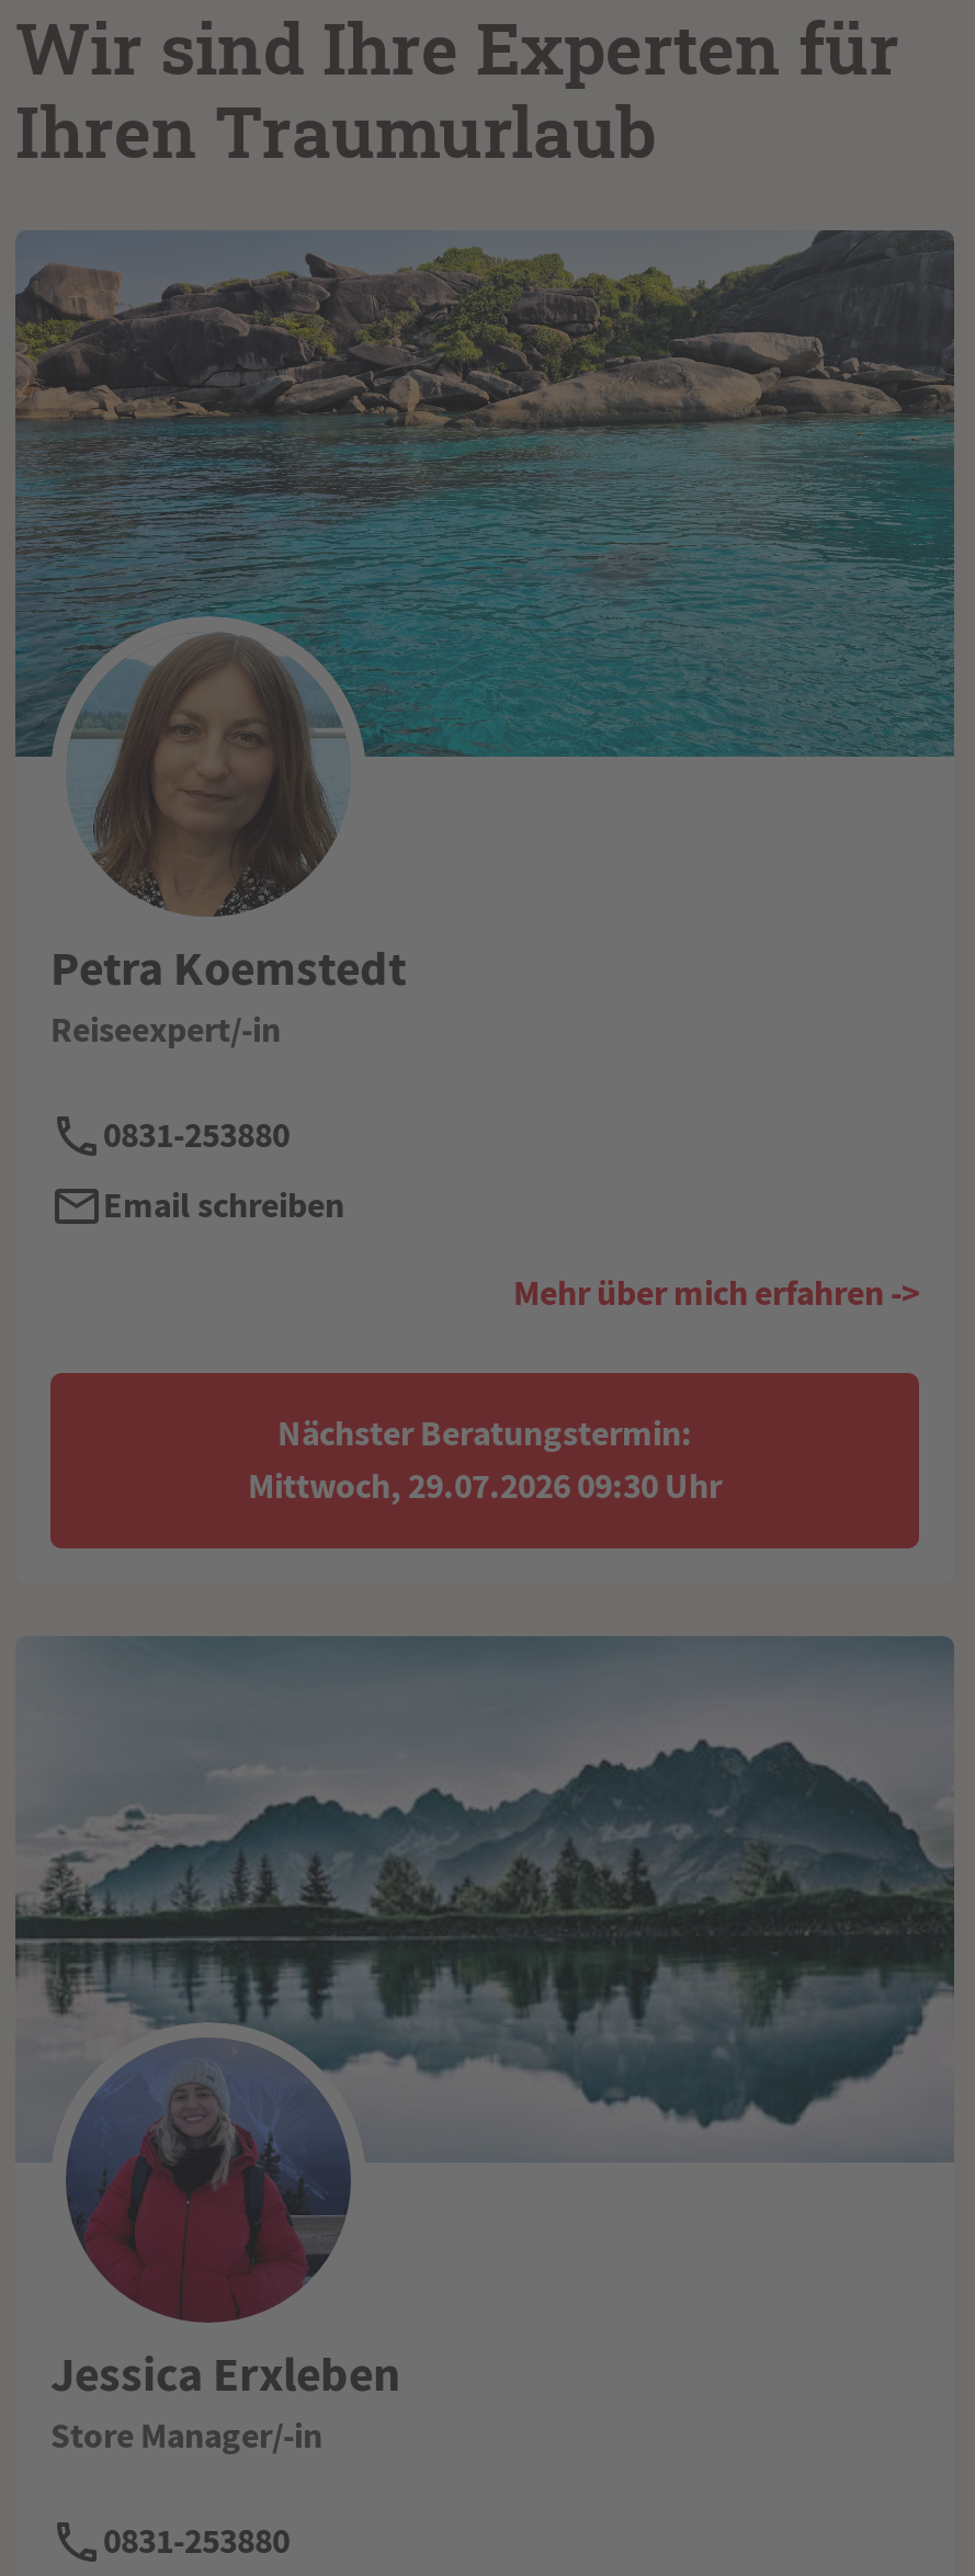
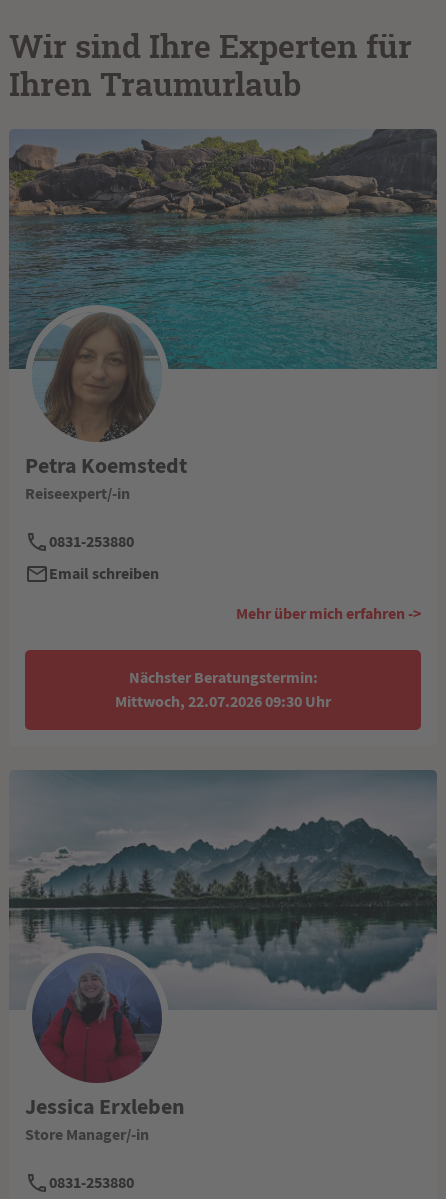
[248,1462,722,1508] Mittwoch, 29.07.2026 09:30 Uhr -> [115,690,331,711] Mittwoch, 22.07.2026 09:30 Uhr

